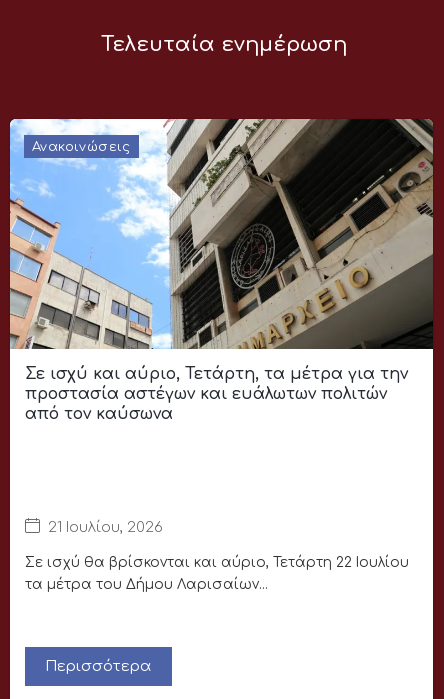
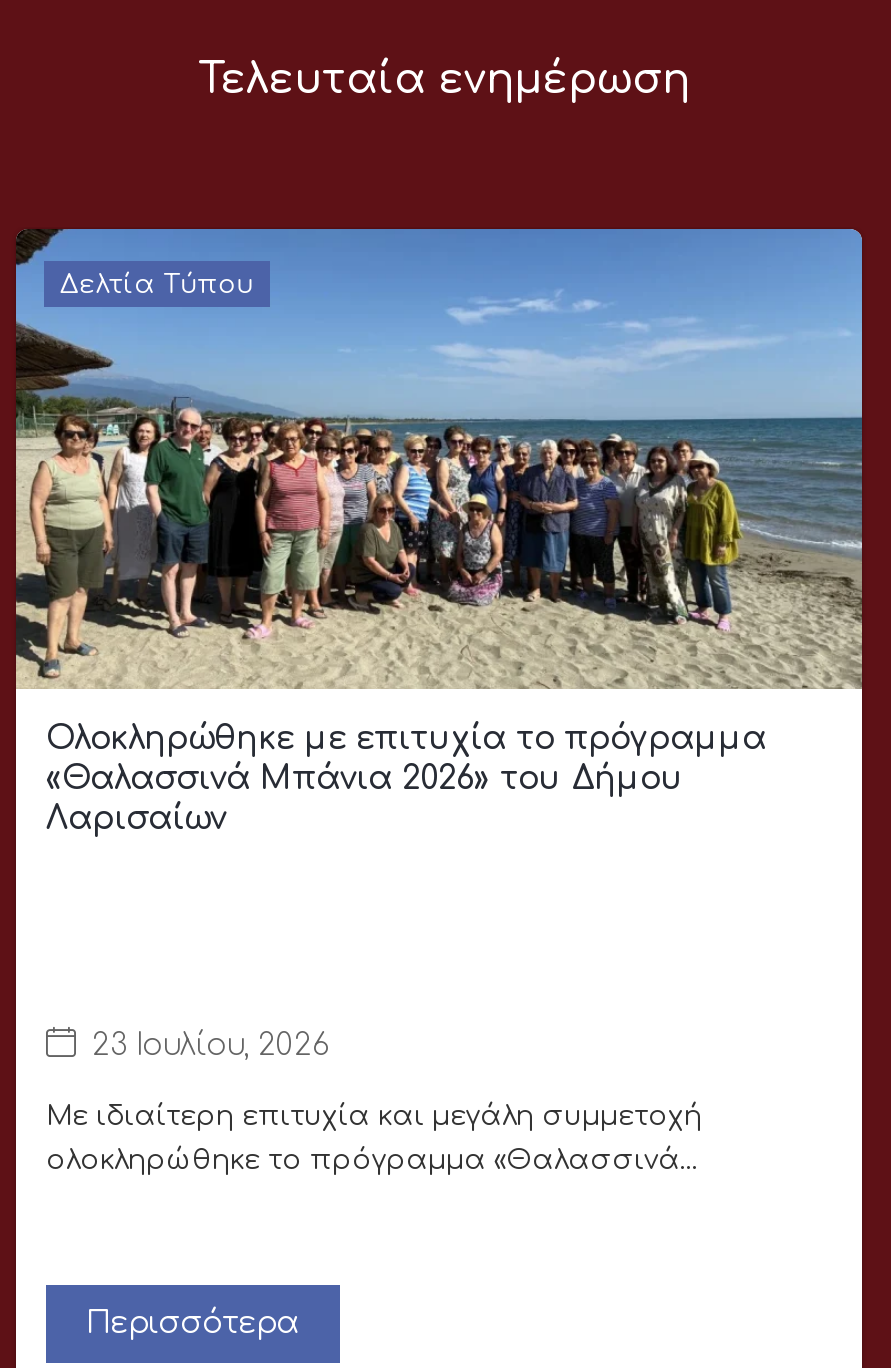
[9,118,434,350] [image] | Ανακοινώσεις -> [16,227,864,691] [image] | Δελτία Τύπου
[25,365,408,423] Σε ισχύ και αύριο, Τετάρτη, τα μέτρα για την | προστασία αστέγων και ευάλωτων πολιτών | από τον καύσωνα -> [46,720,766,836] Ολοκληρώθηκε με επιτυχία το πρόγραμμα | «Θαλασσινά Μπάνια 2026» του Δήμου | Λαρισαίων
[48,519,163,536] 21 Ιουλίου, 2026 -> [92,1028,330,1062] 23 Ιουλίου, 2026
[25,555,409,570] Σε ισχύ θα βρίσκονται και αύριο, Τετάρτη 22 Ιουλίου -> [46,1100,702,1130] Με ιδιαίτερη επιτυχία και μεγάλη συμμετοχή
[25,577,268,592] τα μέτρα του Δήμου Λαρισαίων... -> [46,1144,698,1174] ολοκληρώθηκε το πρόγραμμα «Θαλασσινά...

